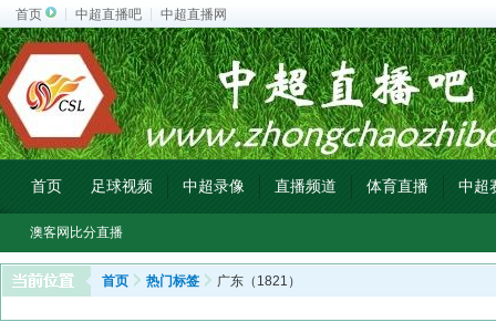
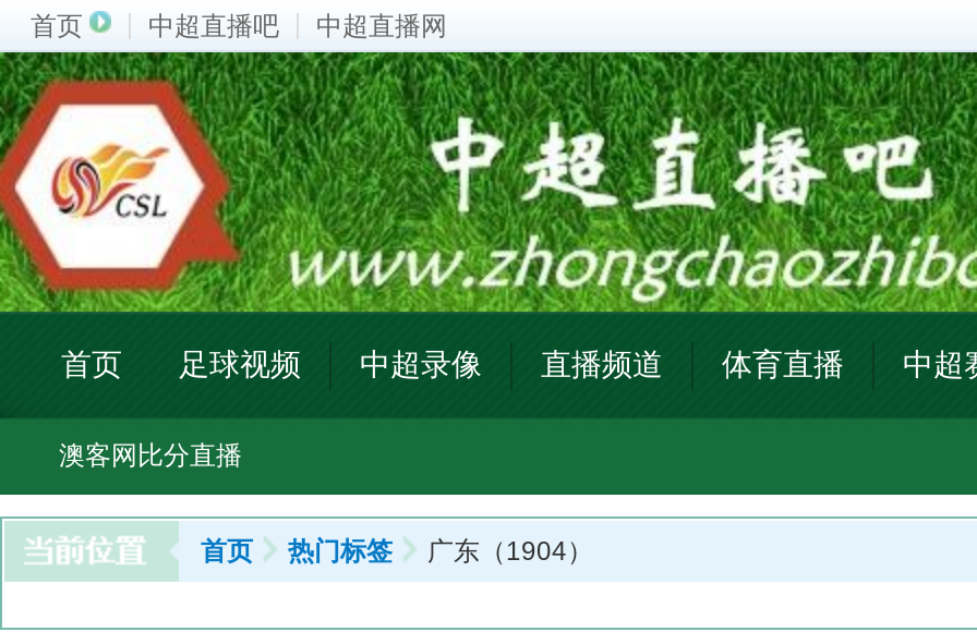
[102,273,301,289] 首页 热门标签 广东（1821） -> [201,536,593,567] 首页 热门标签 广东（1904）

